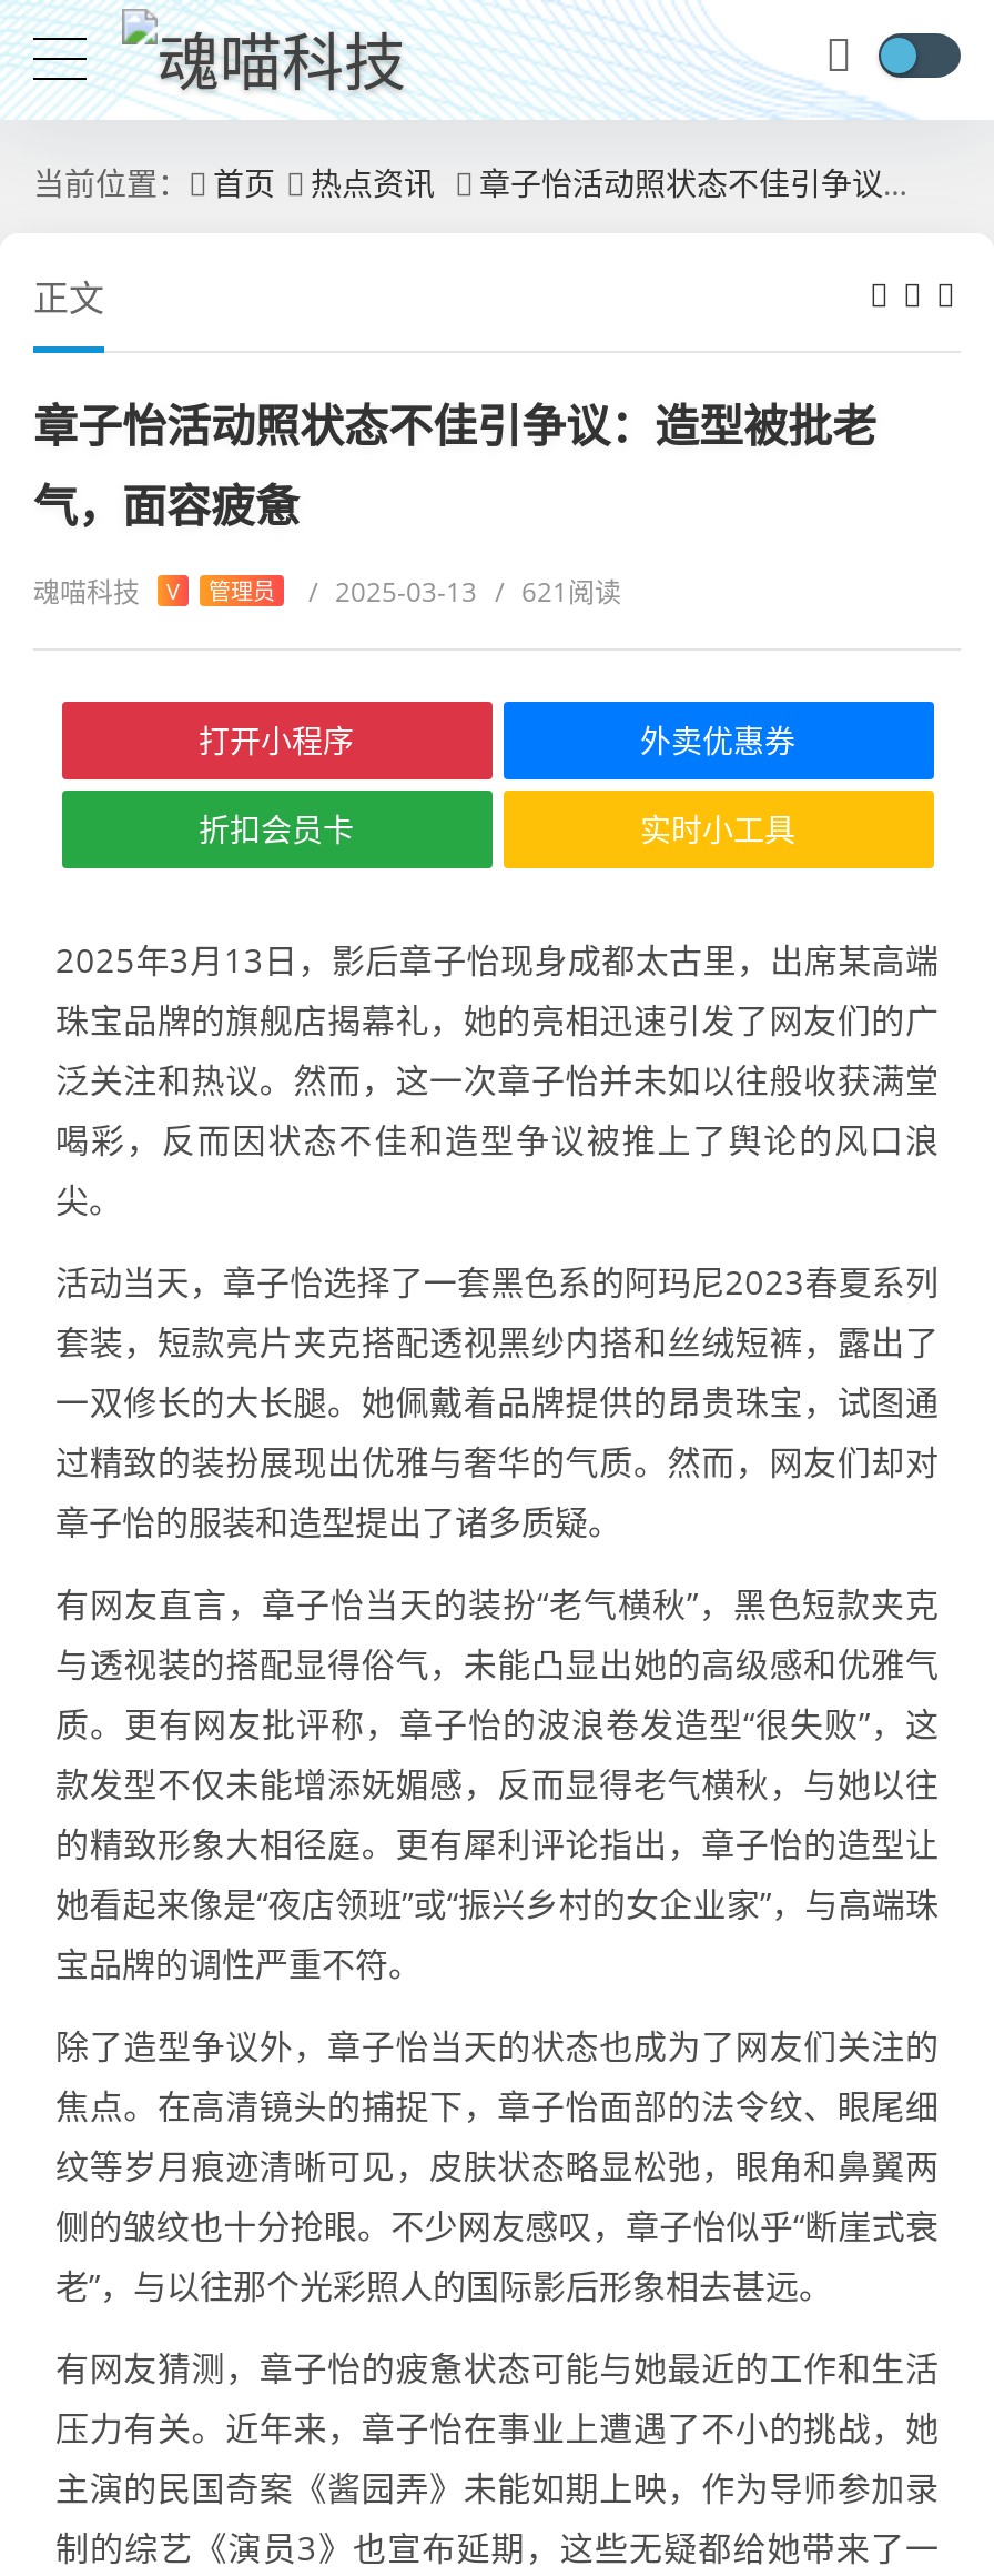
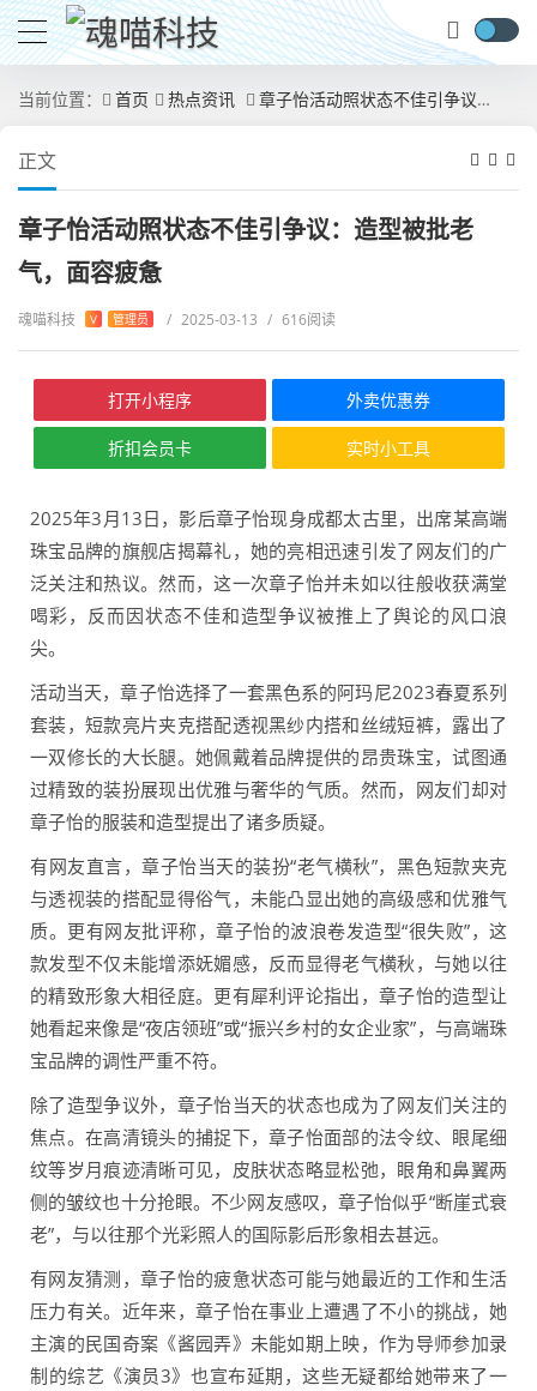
[308,573,621,611] / 2025-03-13 / 621阅读 -> [167,309,336,330] / 2025-03-13 / 616阅读

